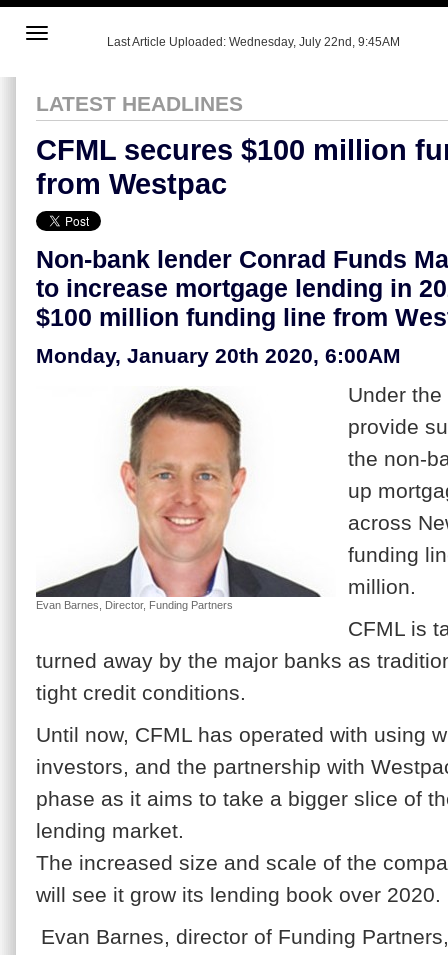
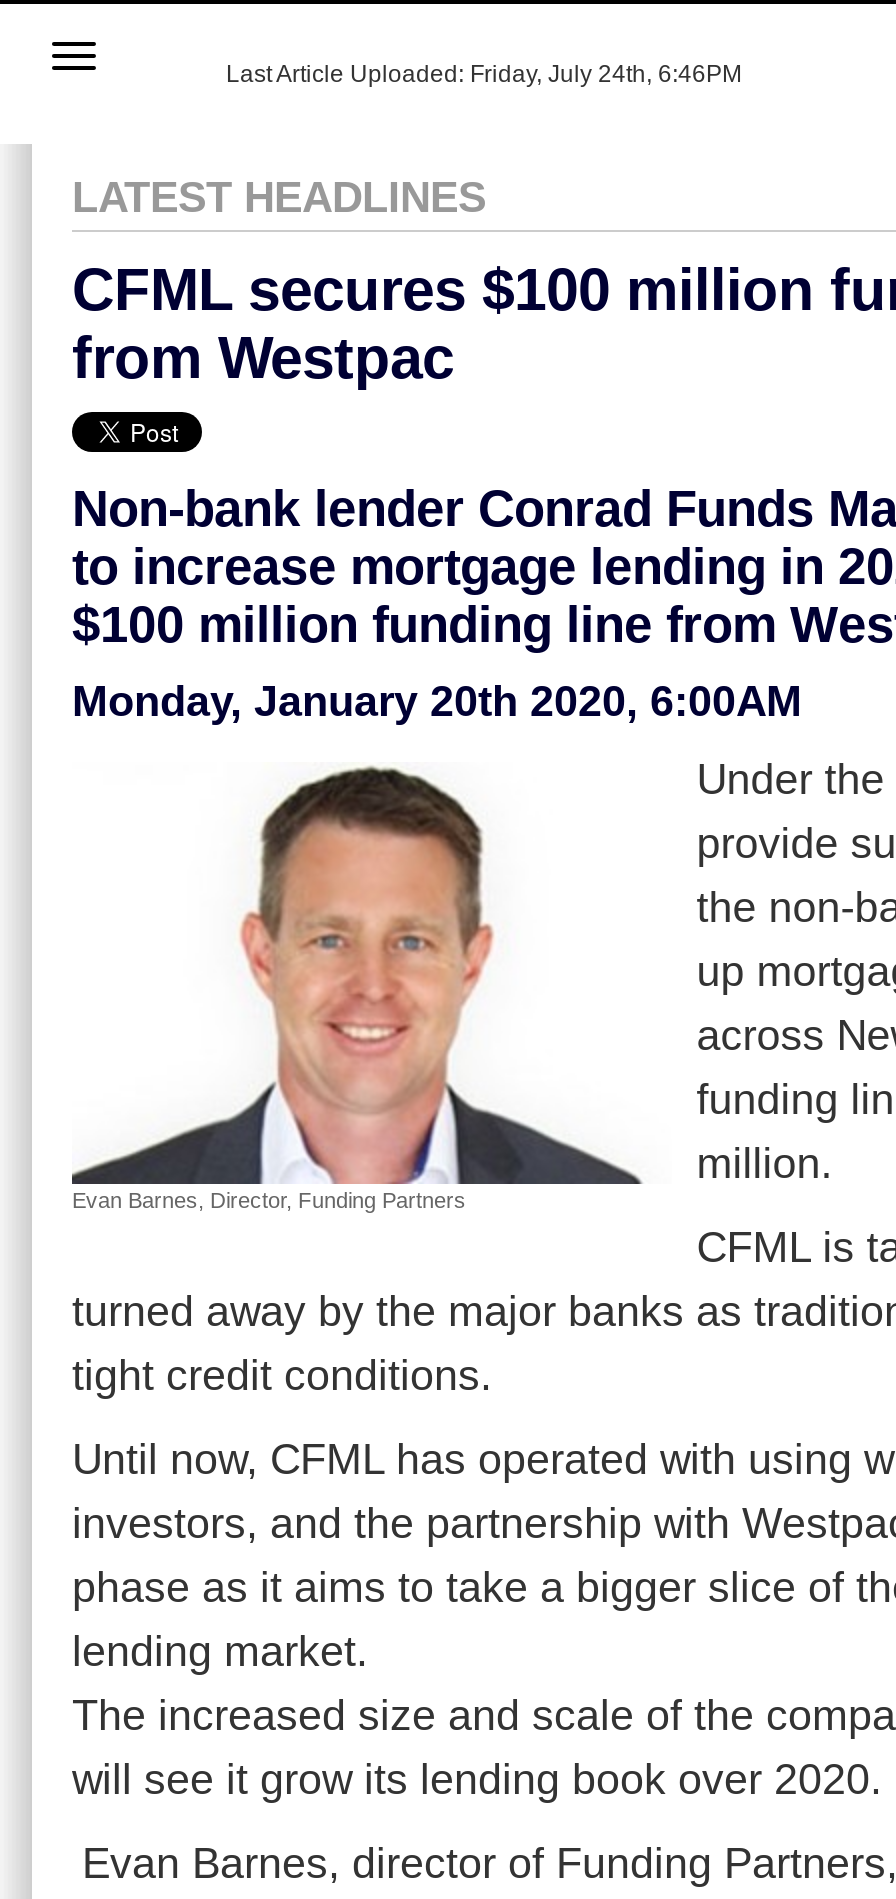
[107,35,400,49] Last Article Uploaded: Wednesday, July 22nd, 9:45AM -> [226,60,742,88] Last Article Uploaded: Friday, July 24th, 6:46PM

